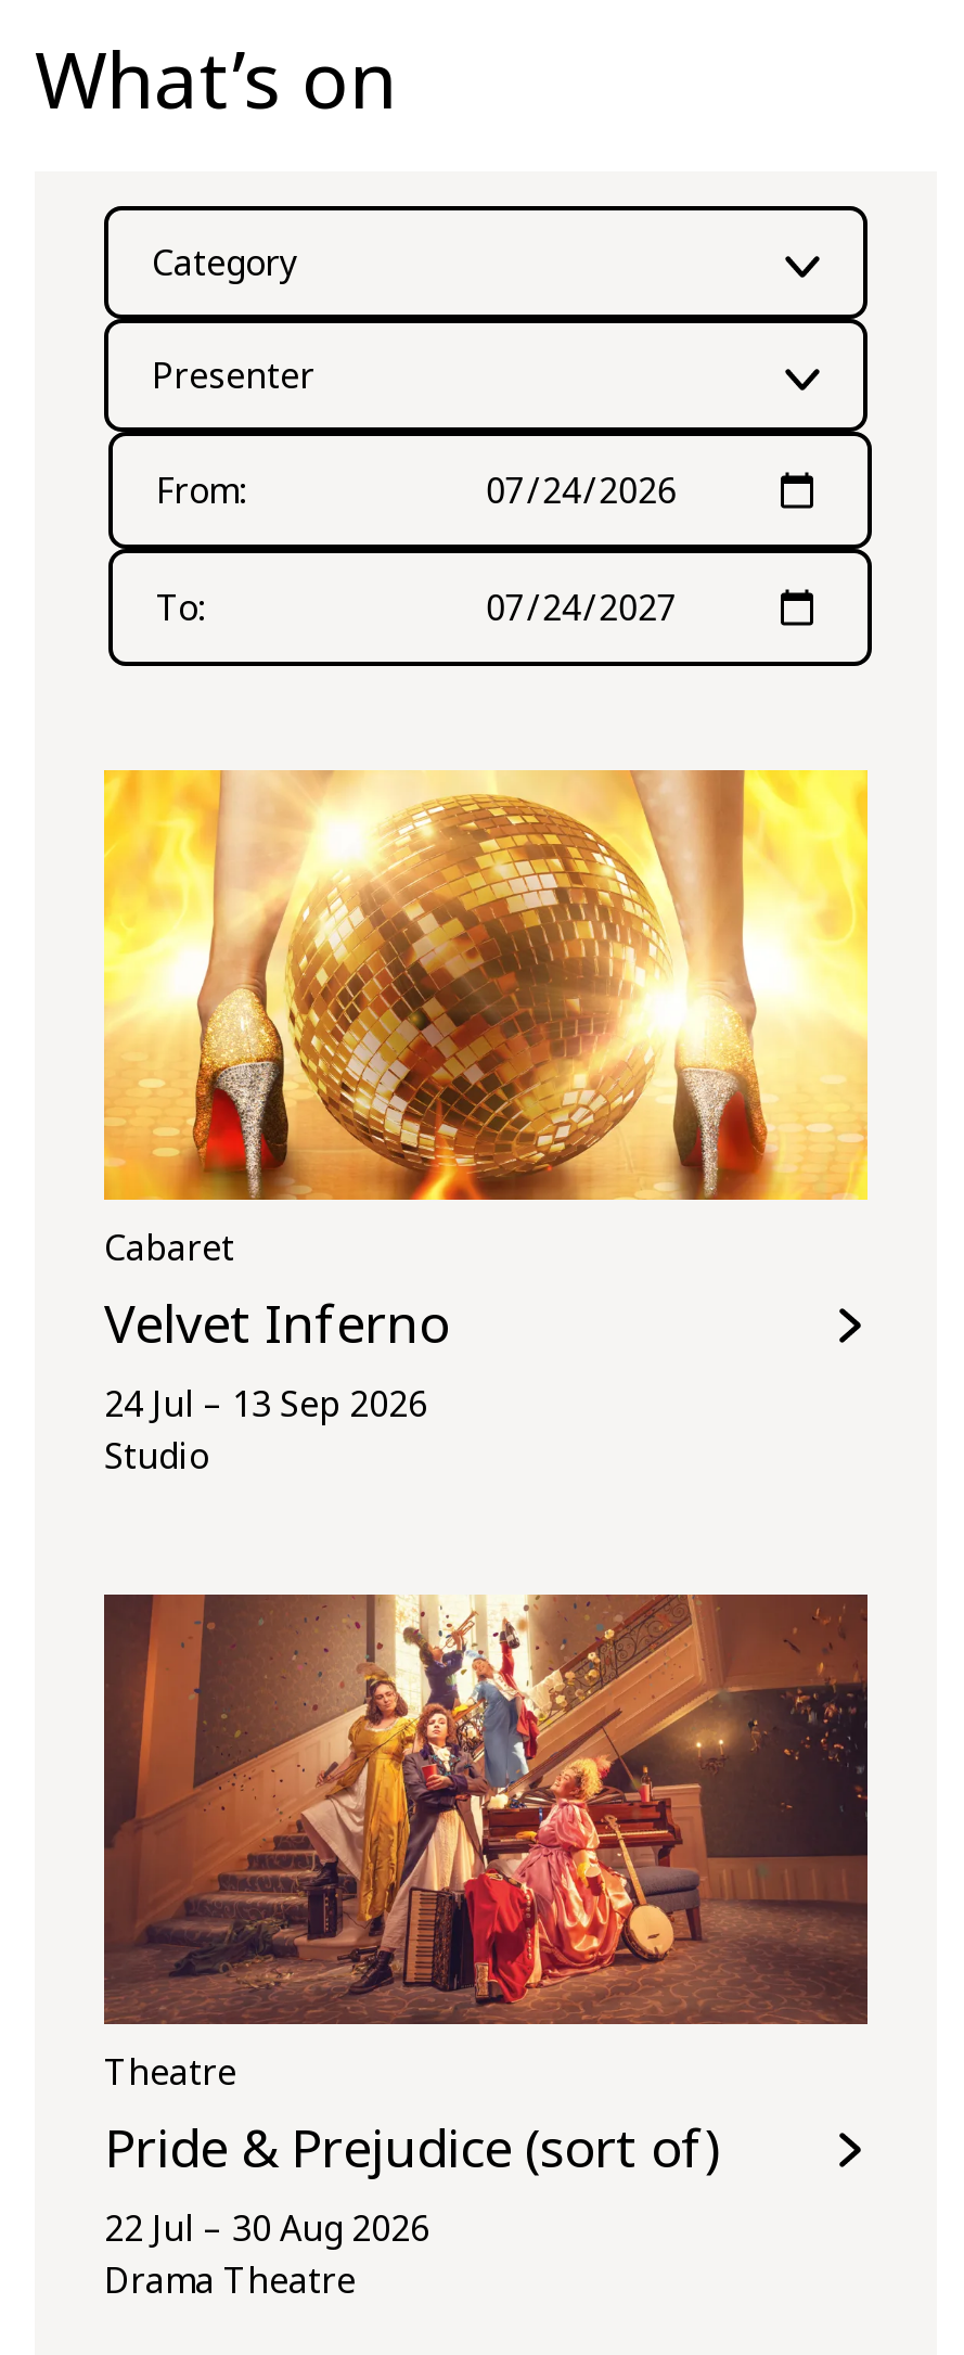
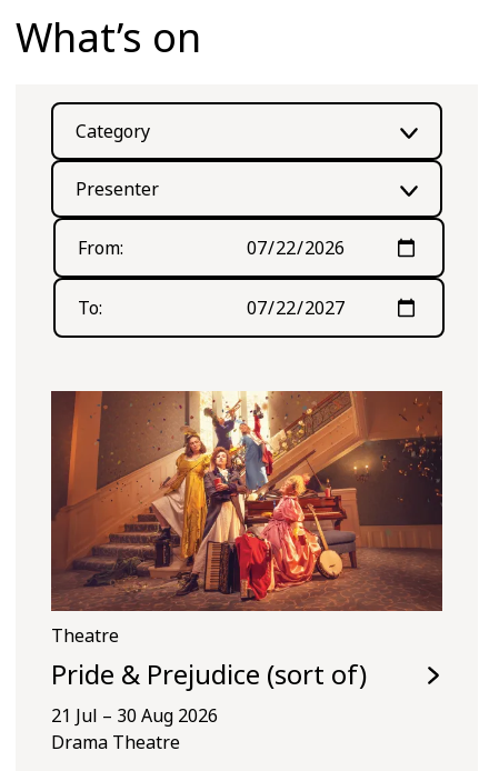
[102,768,870,1480] [image] | Cabaret | Velvet Inferno | 24 Jul – 13 Sep 2026 | Studio -> none
[104,2204,429,2252] 22 Jul – 30 Aug 2026 -> [51,703,218,728] 21 Jul – 30 Aug 2026

